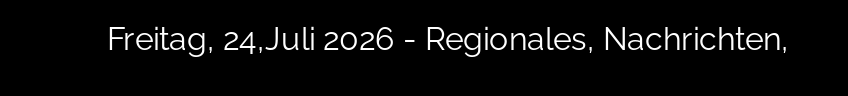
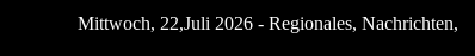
[107,20,789,58] Freitag, 24,Juli 2026 - Regionales, Nachrichten, -> [77,13,458,33] Mittwoch, 22,Juli 2026 - Regionales, Nachrichten,

